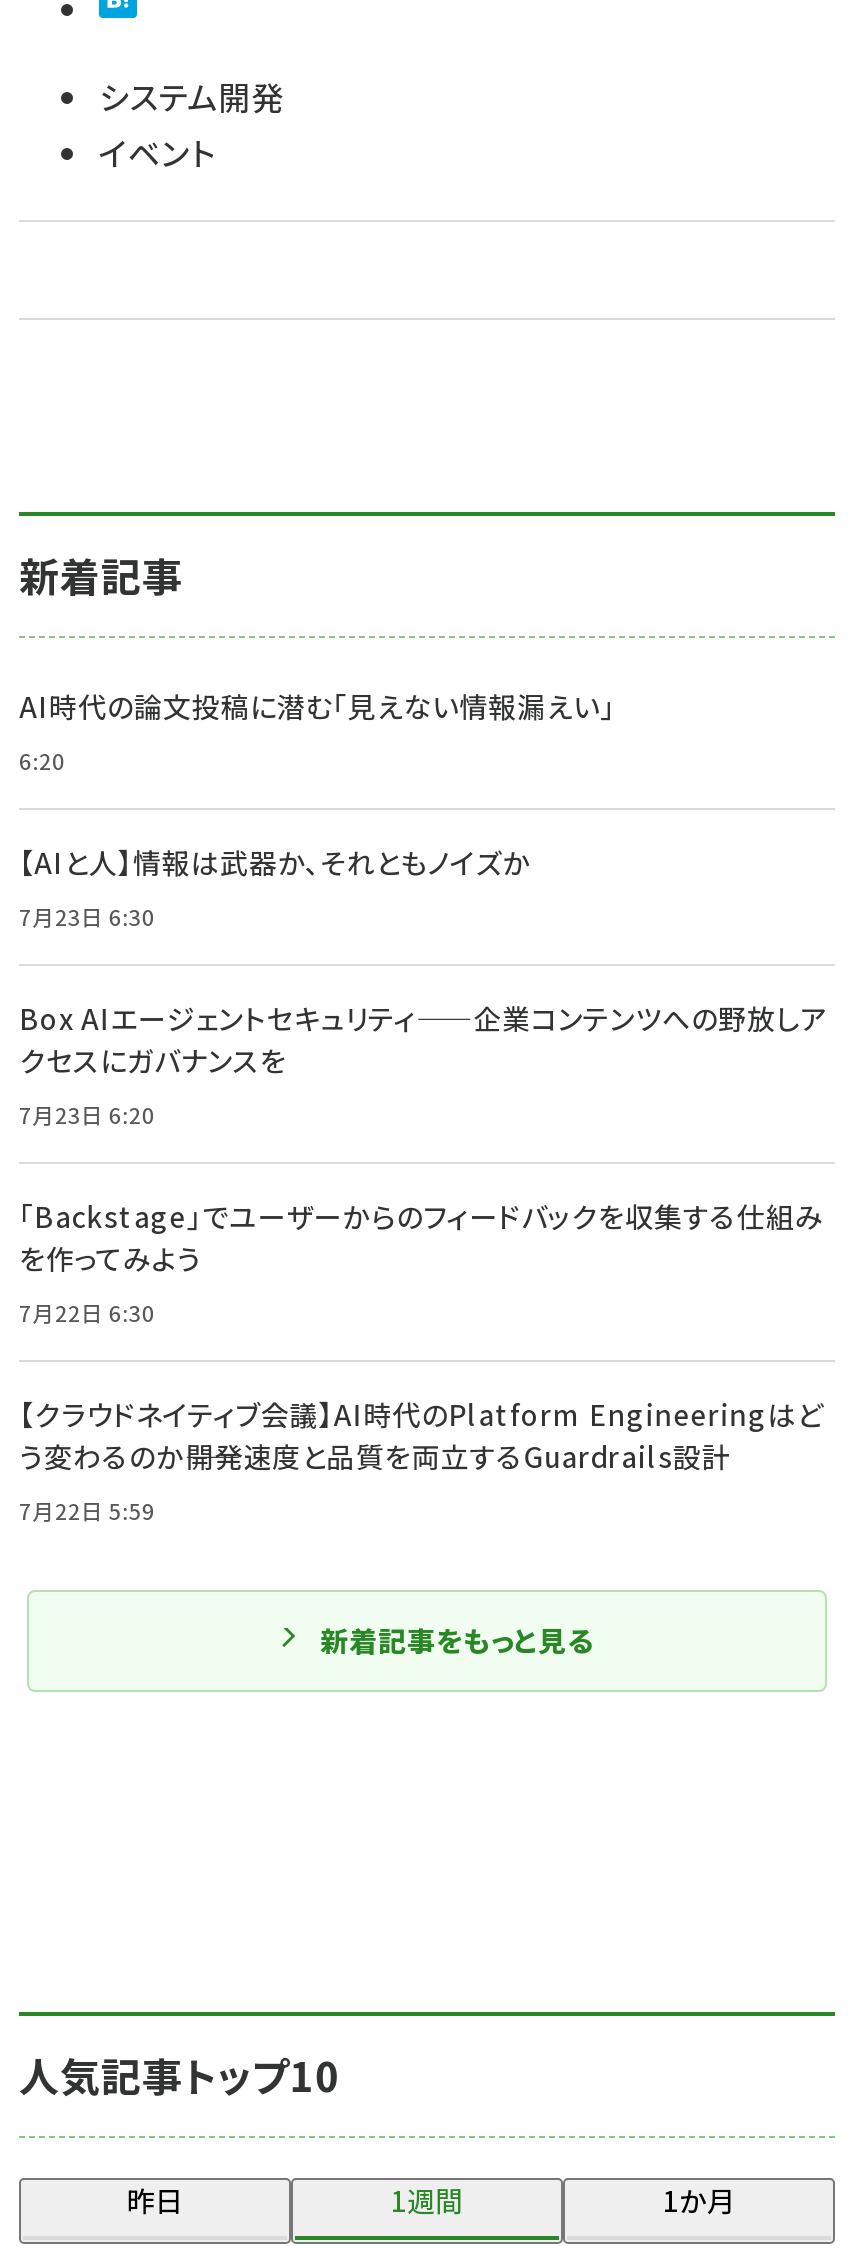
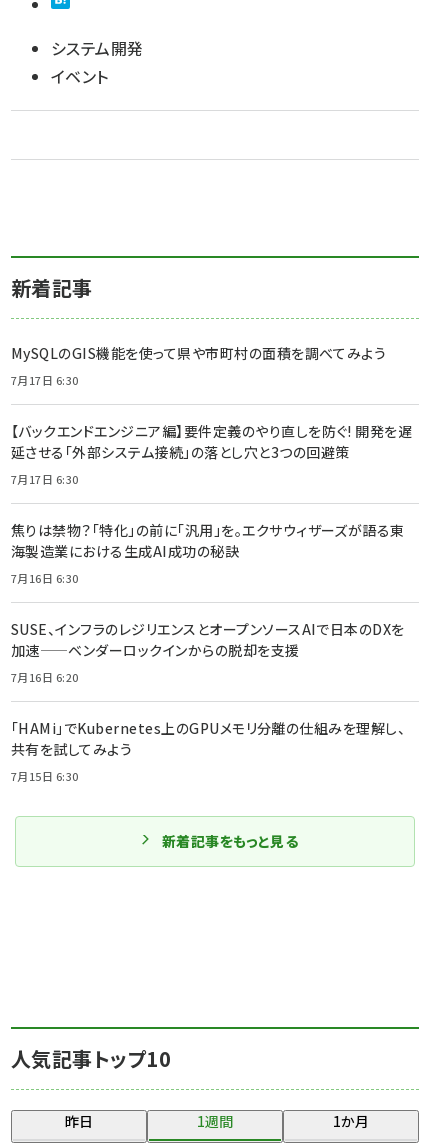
[19,686,615,776] AI時代の論文投稿に潜む「見えない情報漏えい」 | 6:20 -> [11,343,386,388] MySQLのGIS機能を使って県や市町村の面積を調べてみよう | 7月17日 6:30
[19,842,531,932] 【AIと人】情報は武器か、それともノイズか | 7月23日 6:30 -> [11,421,412,487] 【バックエンドエンジニア編】要件定義のやり直しを防ぐ! 開発を遅 | 延させる「外部システム接続」の落とし穴と3つの回避策 | 7月17日 6:30
[19,998,828,1130] Box AIエージェントセキュリティ——企業コンテンツへの野放しア | クセスにガバナンスを | 7月23日 6:20 -> [11,520,405,586] 焦りは禁物？「特化」の前に「汎用」を。エクサウィザーズが語る東 | 海製造業における生成AI成功の秘訣 | 7月16日 6:30
[19,1196,824,1328] 「Backstage」でユーザーからのフィードバックを収集する仕組み | を作ってみよう | 7月22日 6:30 -> [11,619,405,685] SUSE、インフラのレジリエンスとオープンソースAIで日本のDXを | 加速——ベンダーロックインからの脱却を支援 | 7月16日 6:20
[19,1394,823,1526] 【クラウドネイティブ会議】AI時代のPlatform Engineeringはど | う変わるのか――開発速度と品質を両立するGuardrails設計 | 7月22日 5:59 -> [11,718,405,784] 「HAMi」でKubernetes上のGPUメモリ分離の仕組みを理解し、 | 共有を試してみよう | 7月15日 6:30

